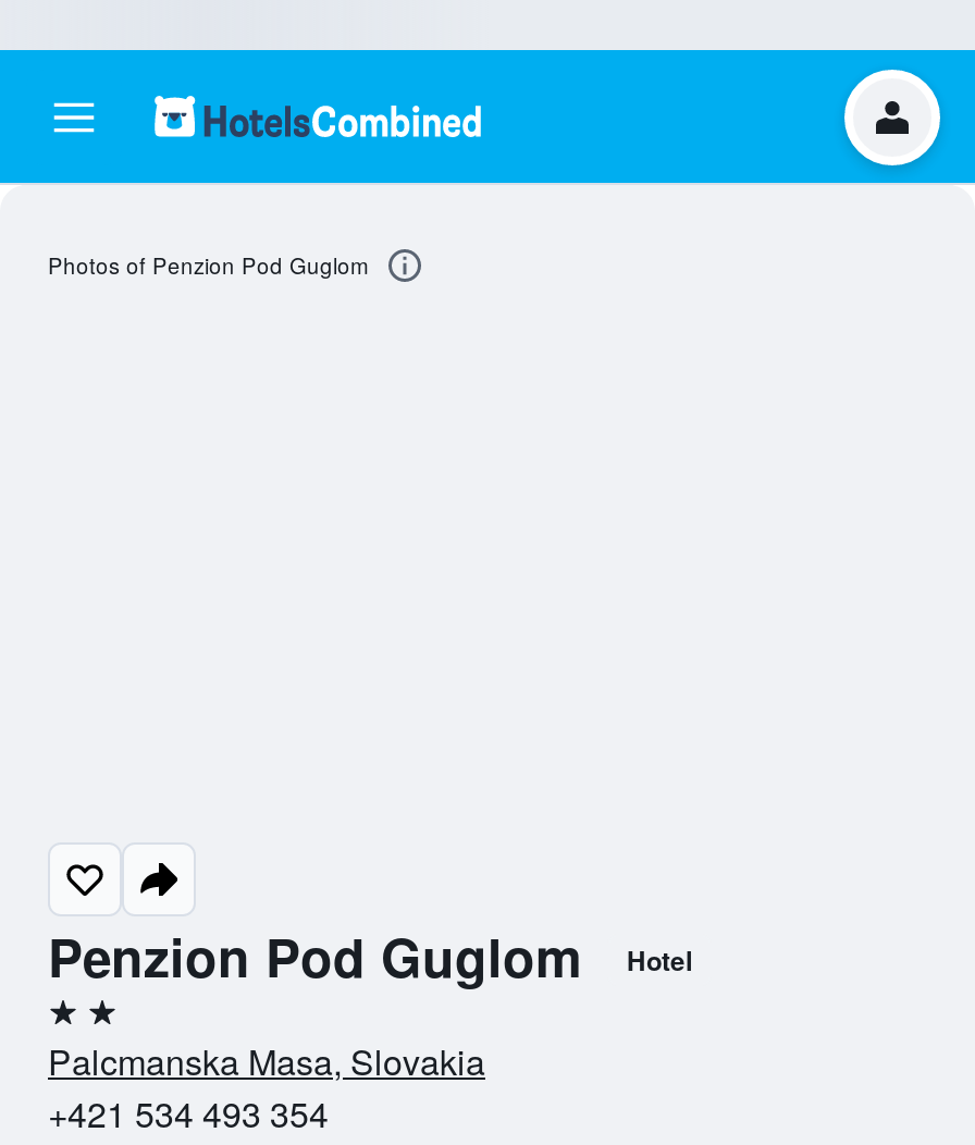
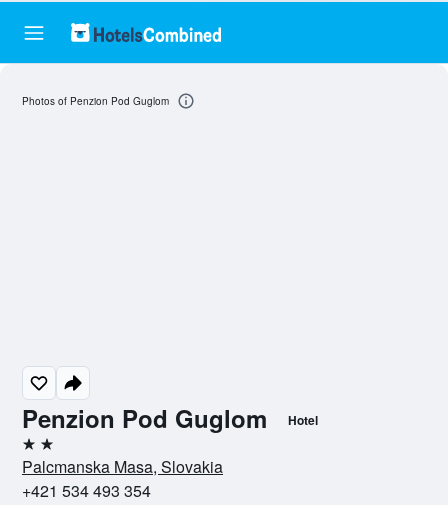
[842,67,942,168] [image] -> none

